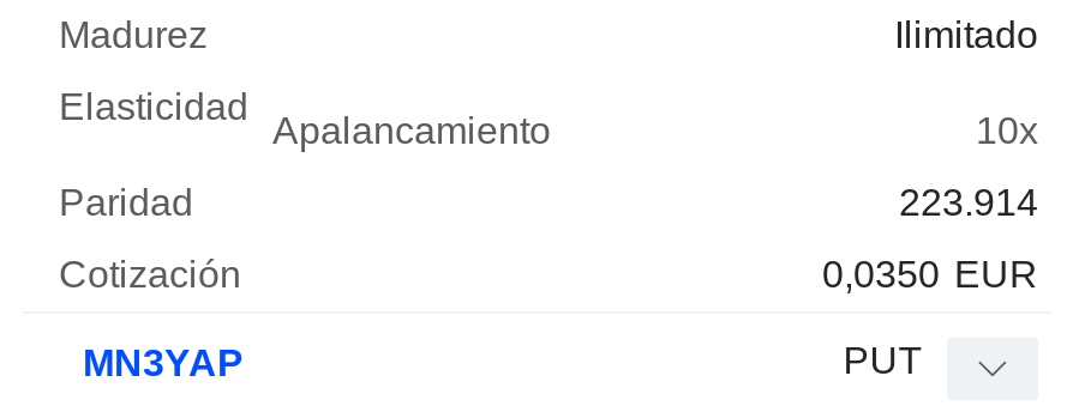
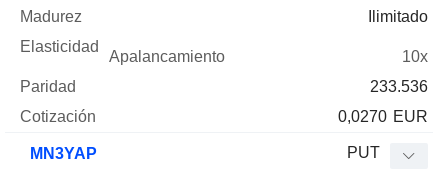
[899,183,1038,223] 223.914 -> [370,78,428,95] 233.536
[822,254,1038,295] 0,0350 EUR -> [338,108,428,125] 0,0270 EUR

